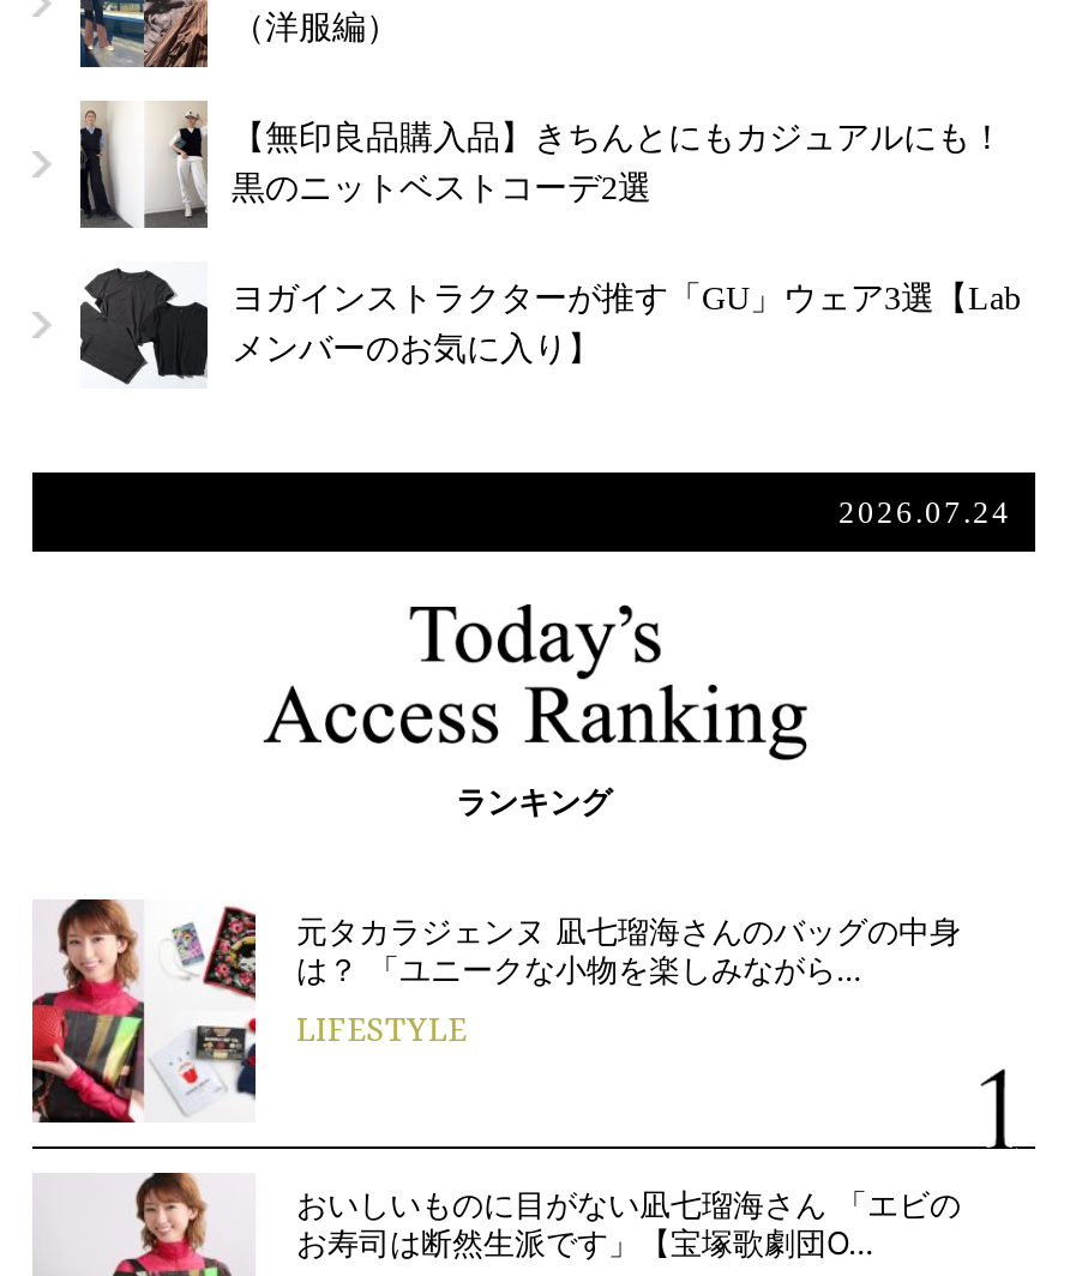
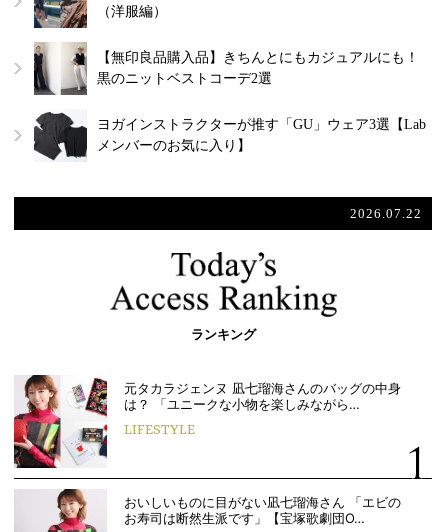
[838,495,1011,531] 2026.07.24 -> [350,206,422,221] 2026.07.22

